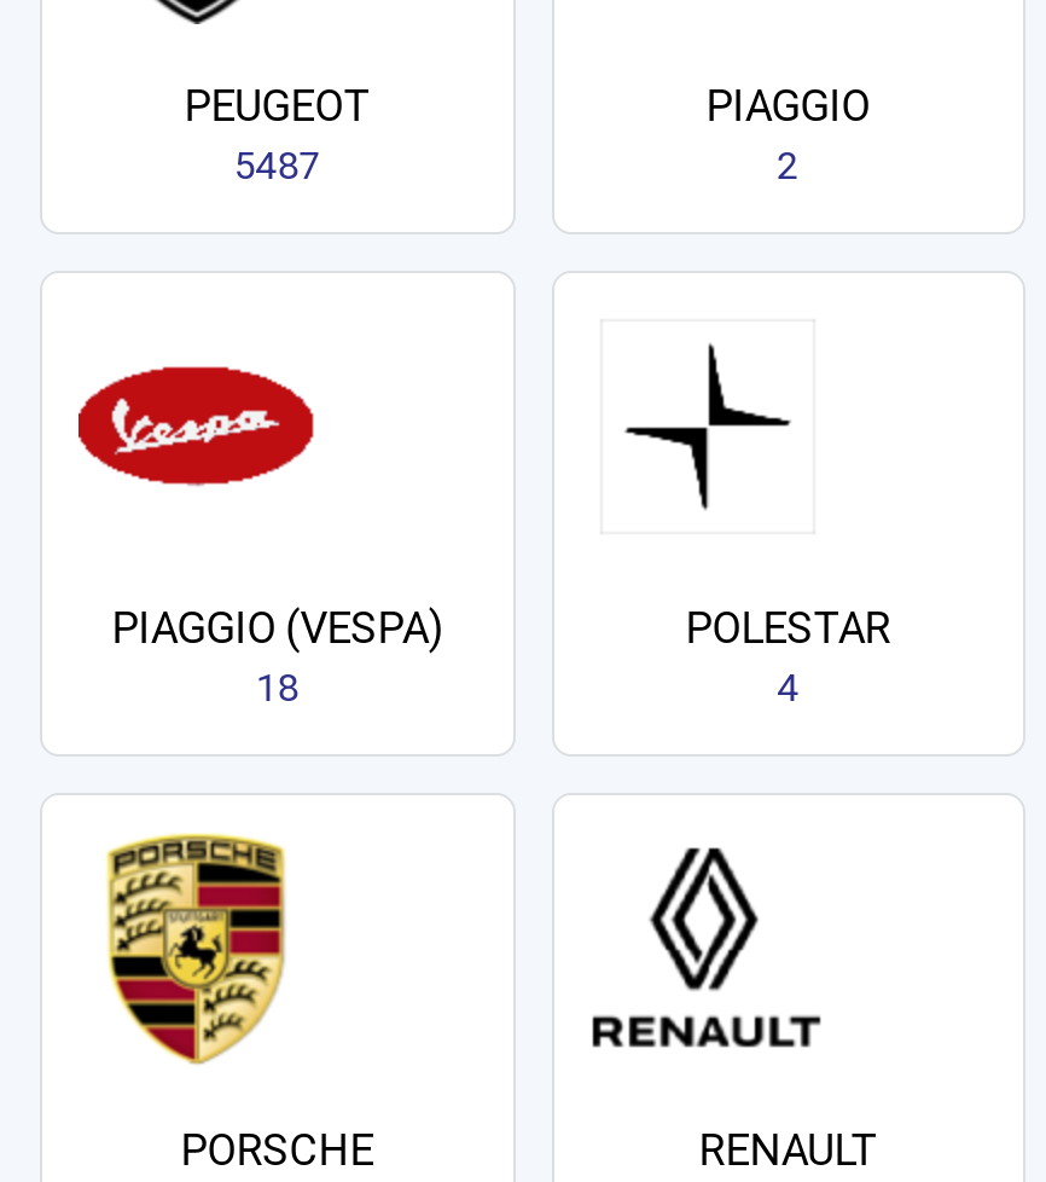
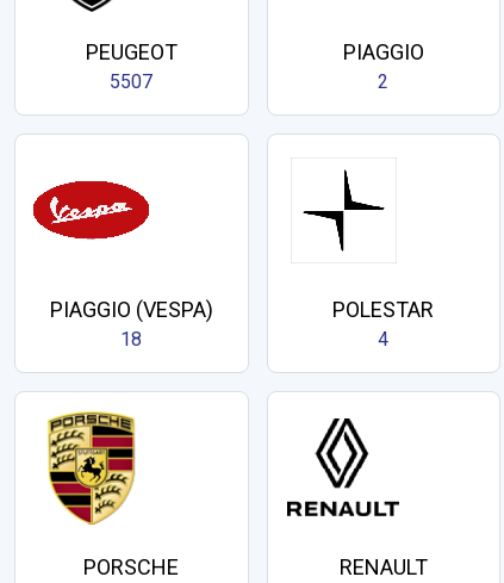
[234,143,321,189] 5487 -> [110,70,153,93] 5507

